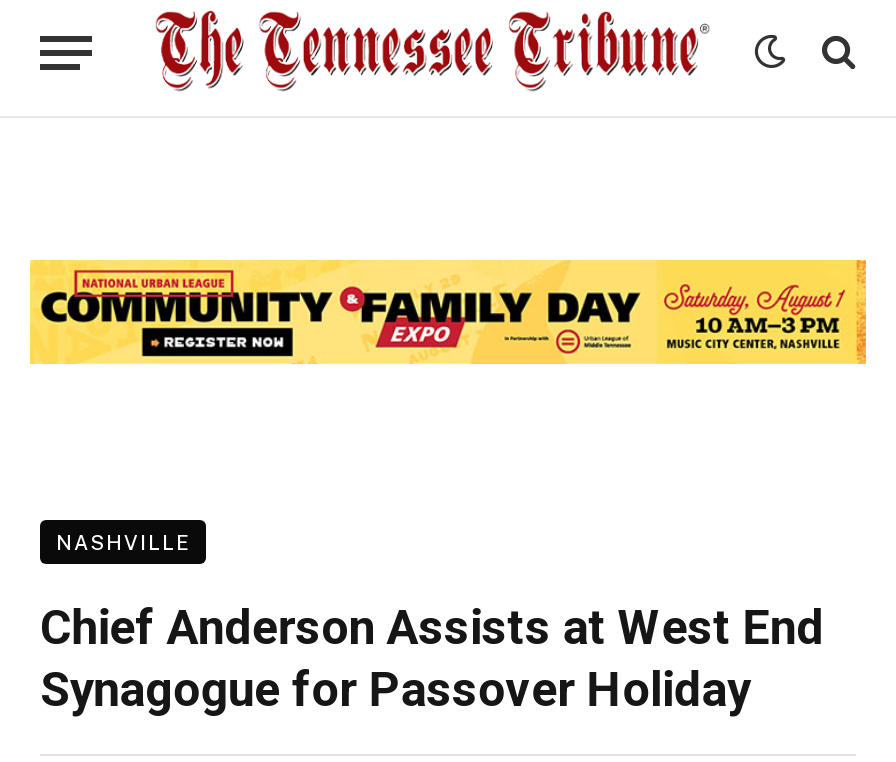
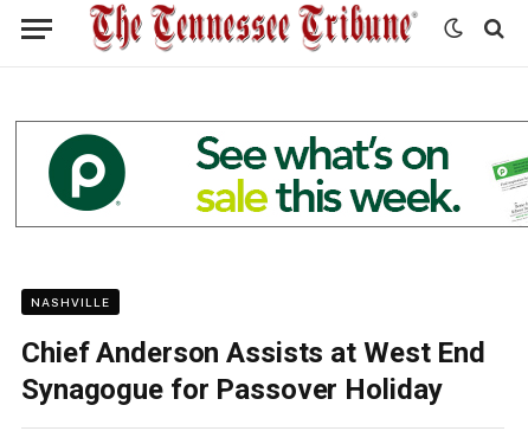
[28,236,890,388] [image] -> [14,120,524,229] [image]

